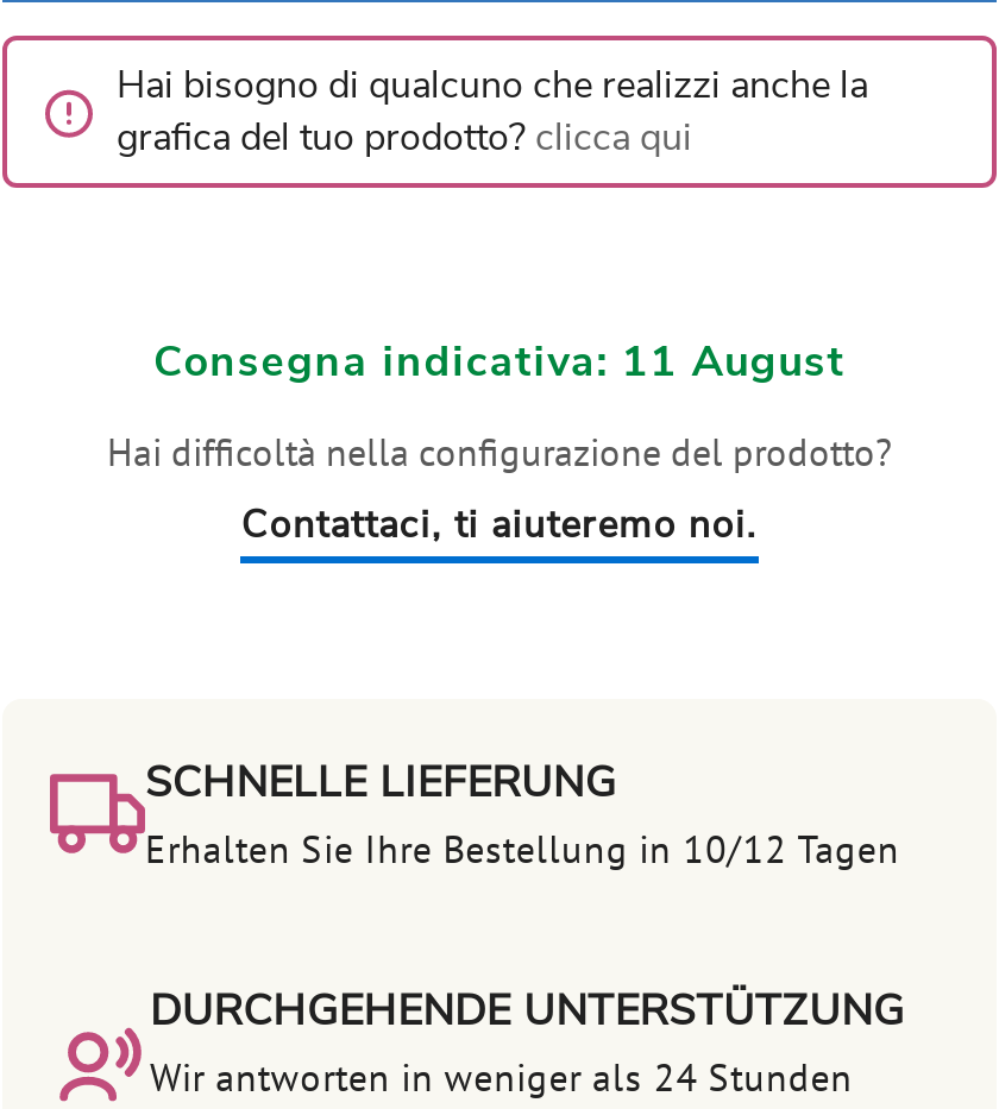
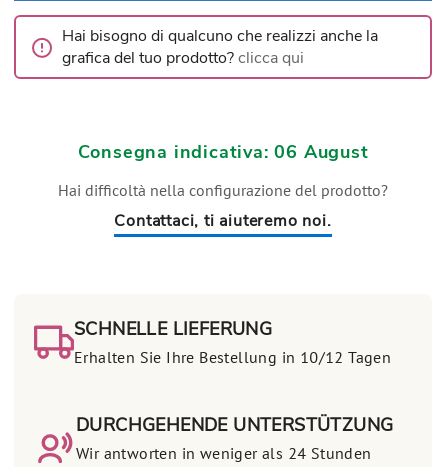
[153,333,846,390] Consegna indicativa: 11 August -> [77,140,368,164] Consegna indicativa: 06 August

